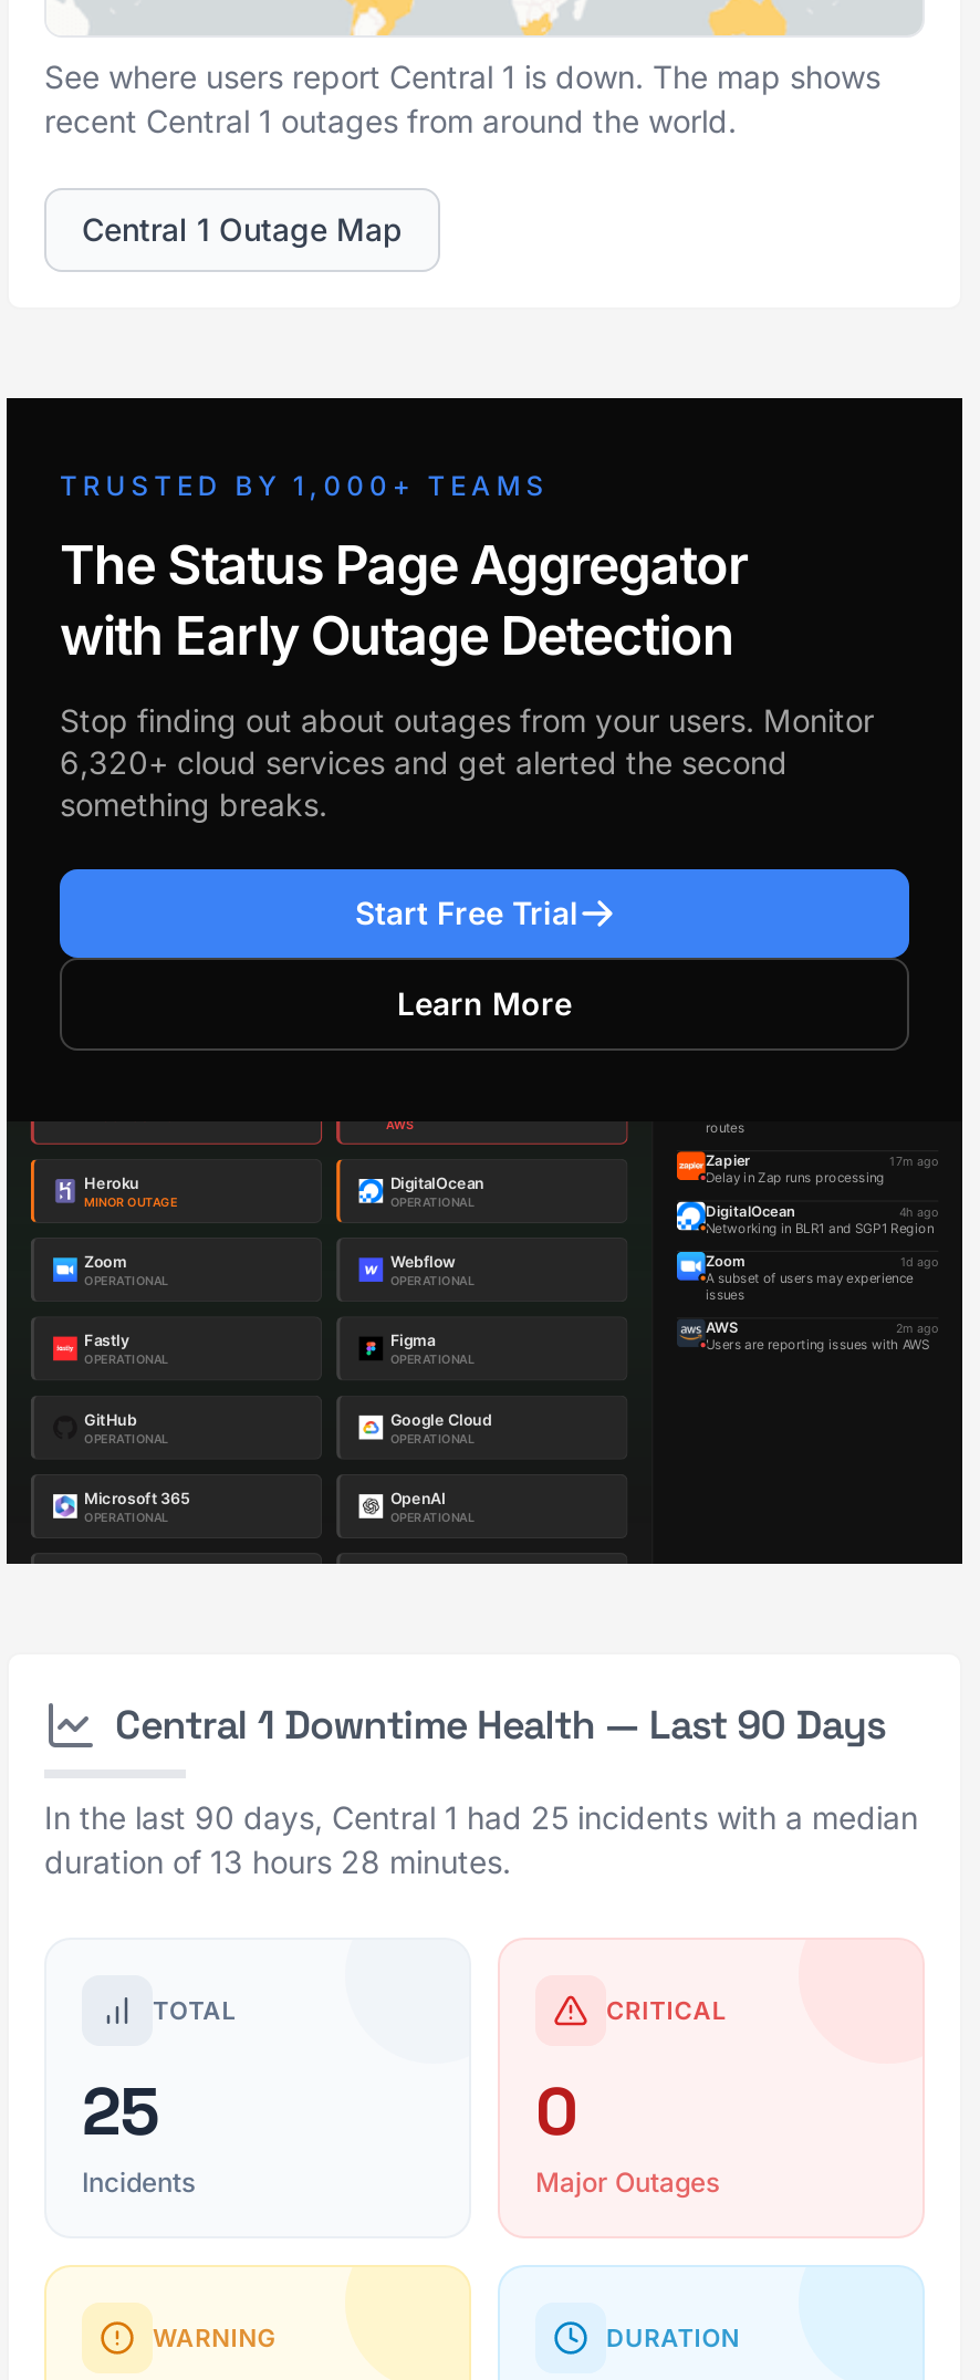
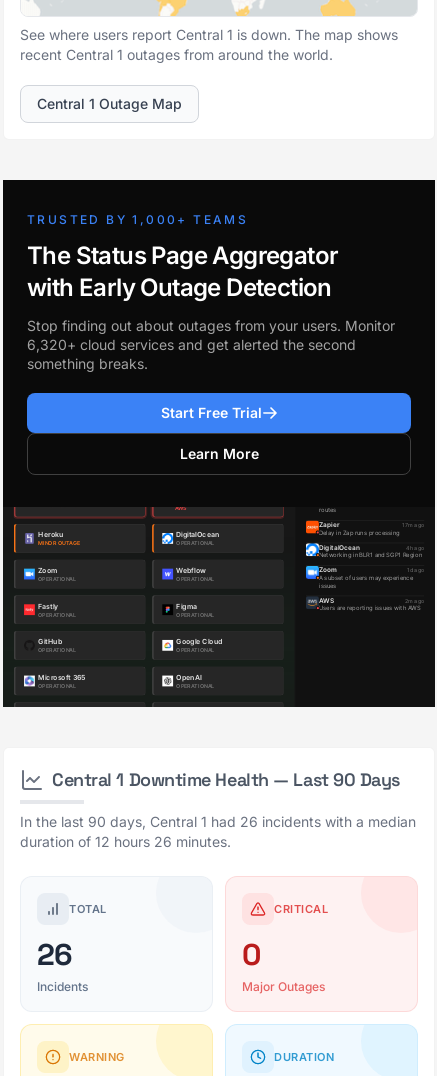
[44,1798,918,1836] In the last 90 days, Central 1 had 25 incidents with a median -> [20,813,416,830] In the last 90 days, Central 1 had 26 incidents with a median
[44,1843,511,1880] duration of 13 hours 28 minutes. -> [20,833,231,850] duration of 12 hours 26 minutes.
[82,2068,158,2154] 25 -> [37,935,72,974] 26

